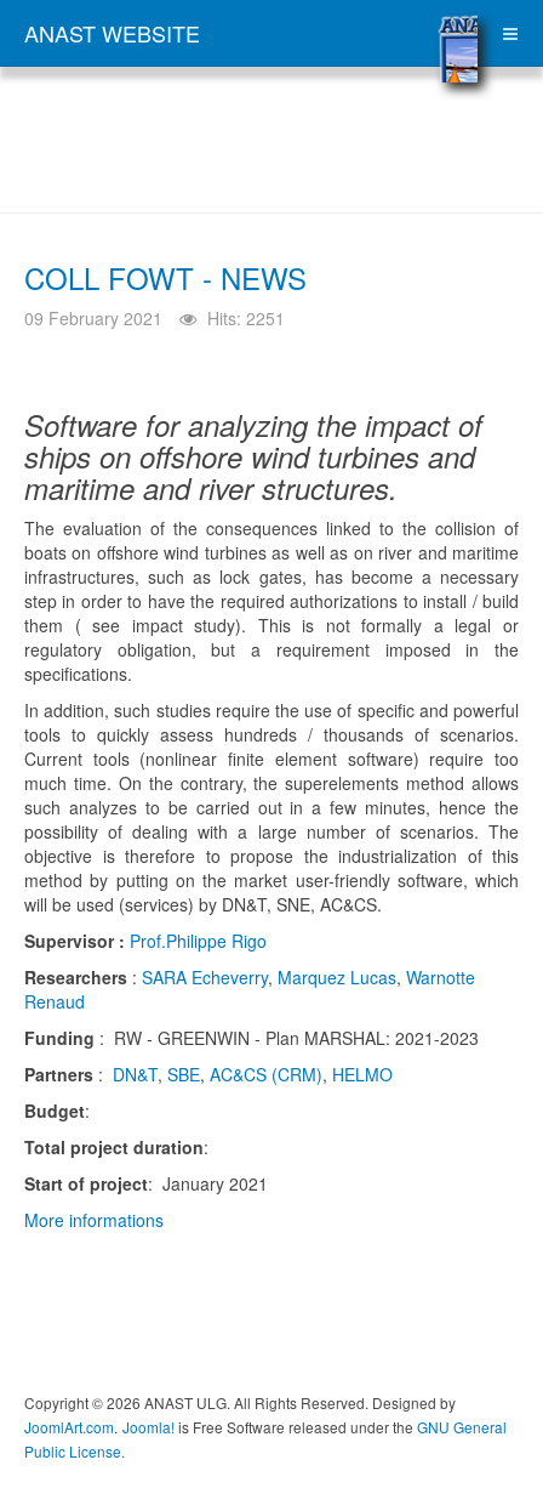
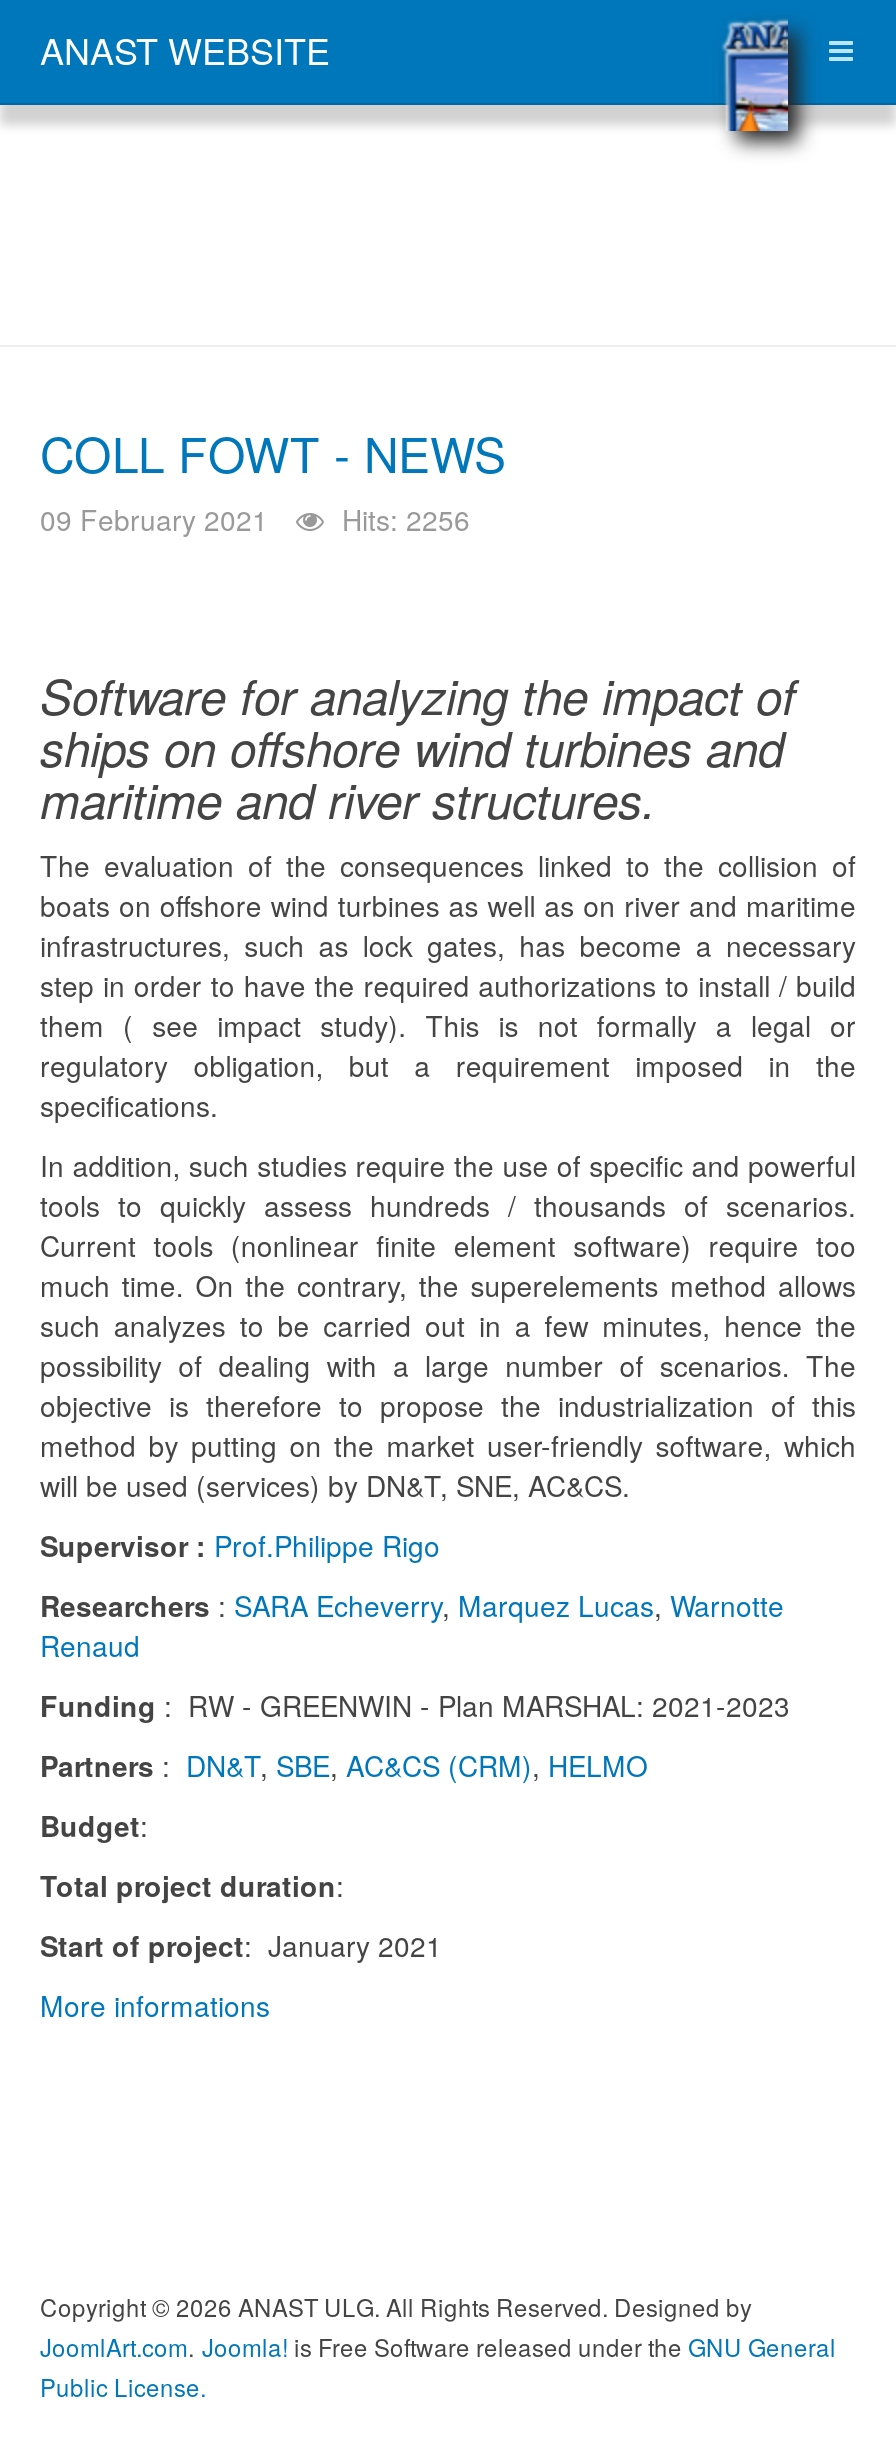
[24,306,285,330] 09 February 2021 Hits: 2251 -> [40,499,470,539] 09 February 2021 Hits: 2256

